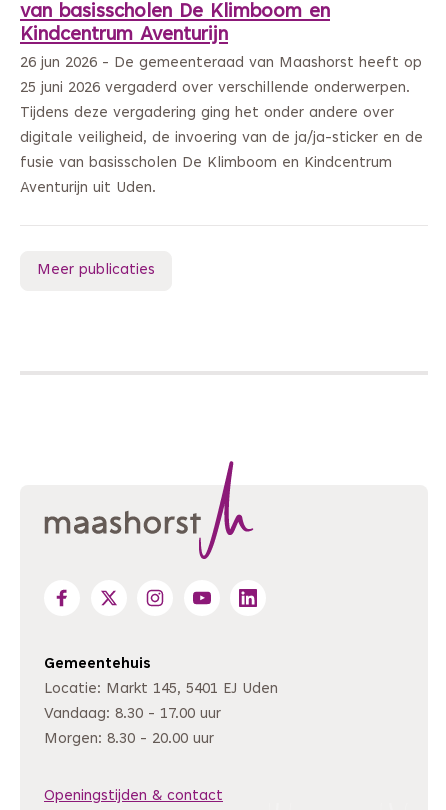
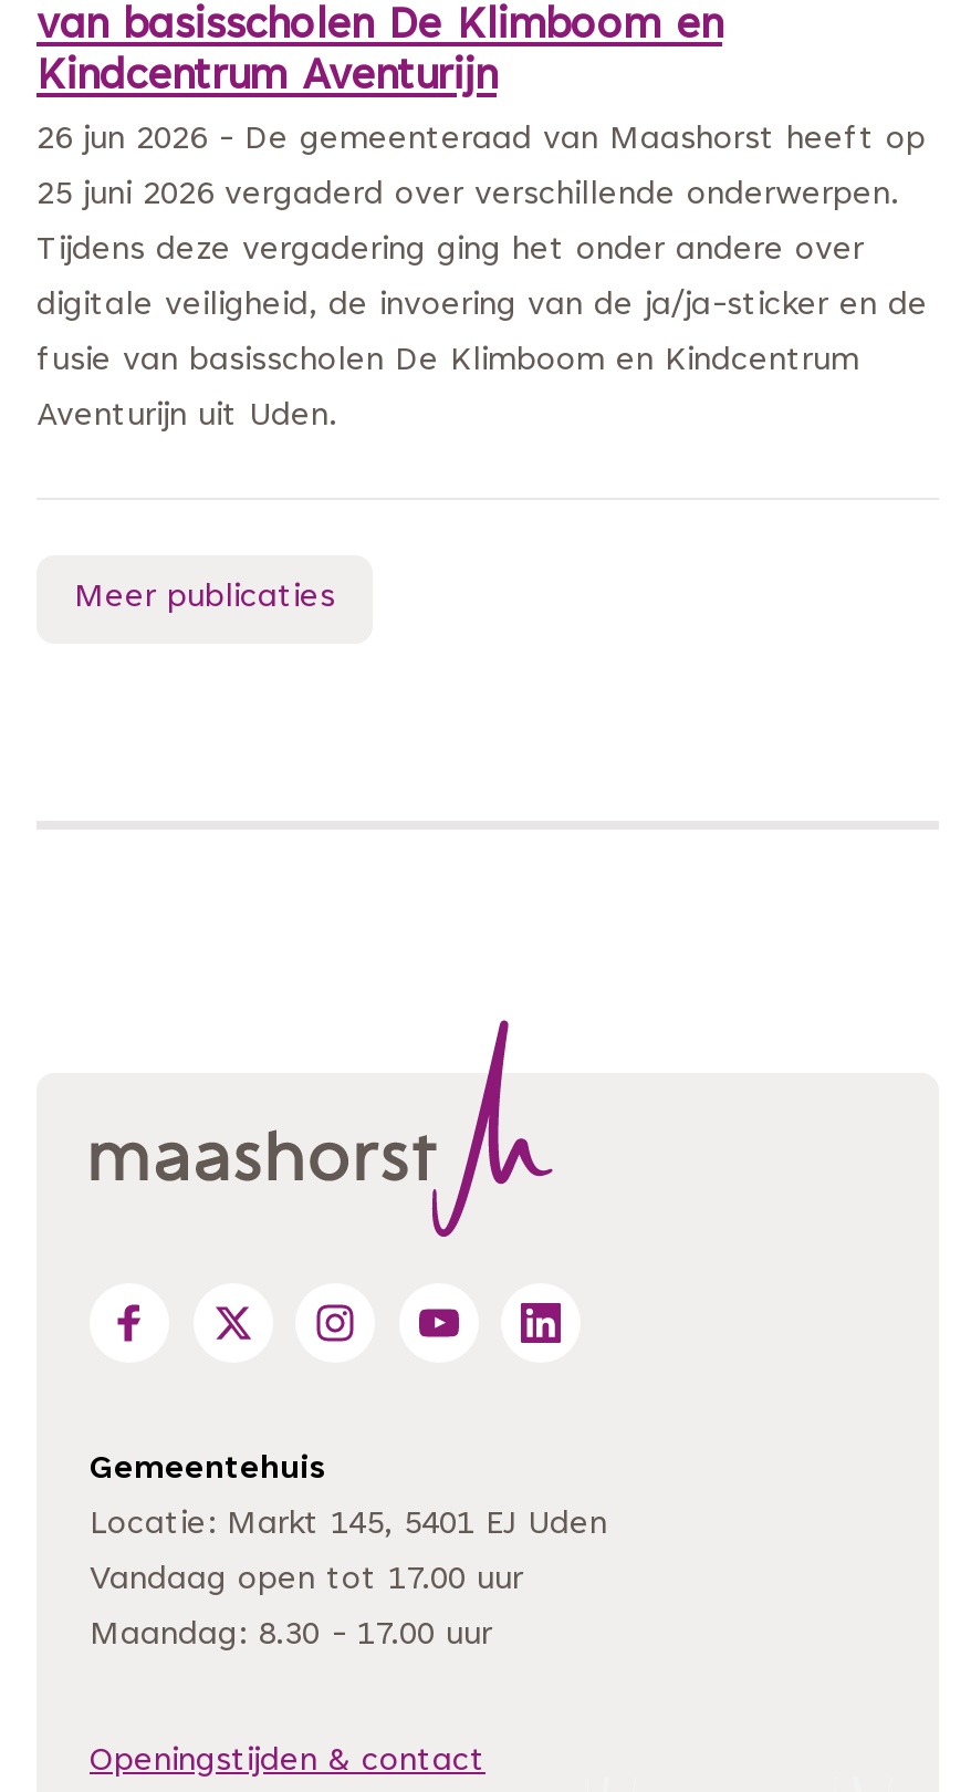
[44,707,221,722] Vandaag: 8.30 - 17.00 uur -> [90,1565,523,1598] Vandaag open tot 17.00 uur
[44,732,214,747] Morgen: 8.30 - 20.00 uur -> [90,1621,492,1654] Maandag: 8.30 - 17.00 uur

